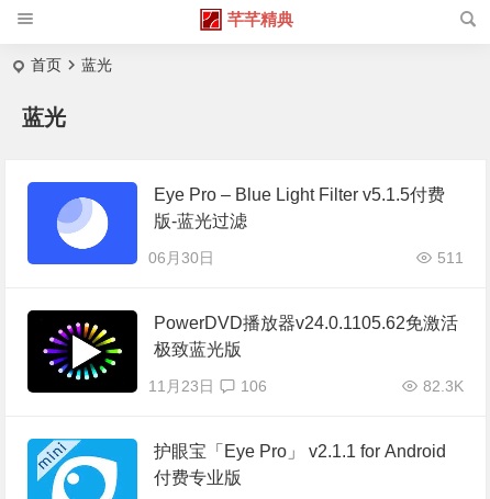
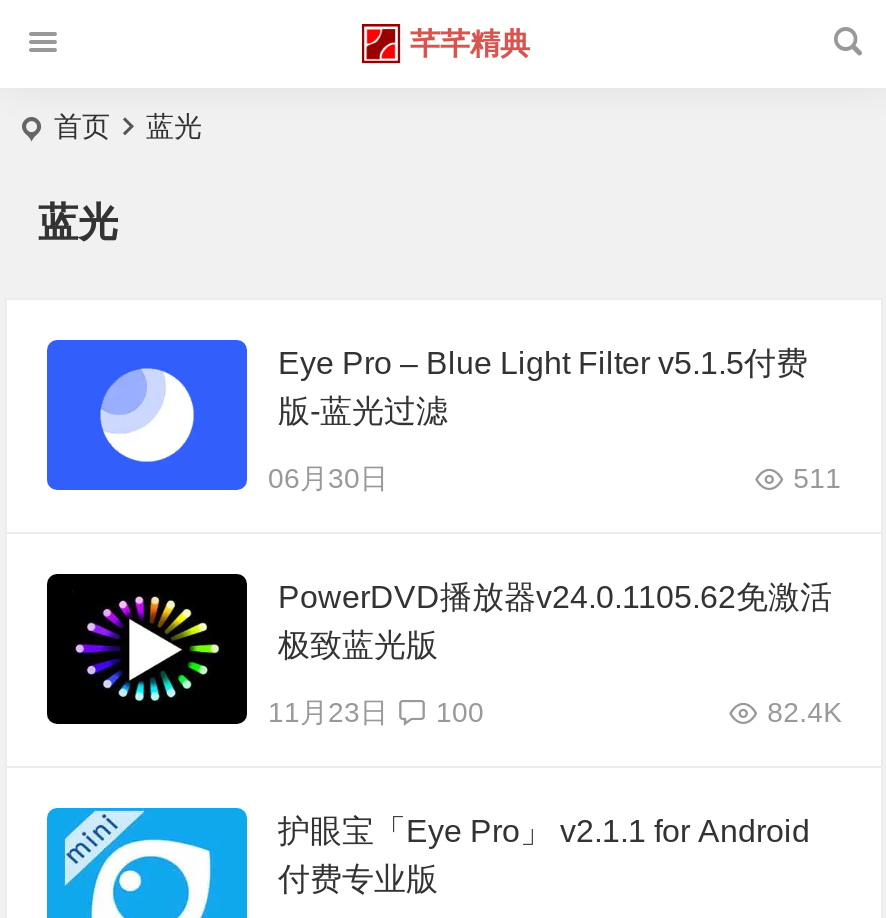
[241,377,464,395] 82.3K | 106 -> [436,696,841,728] 82.4K | 100

